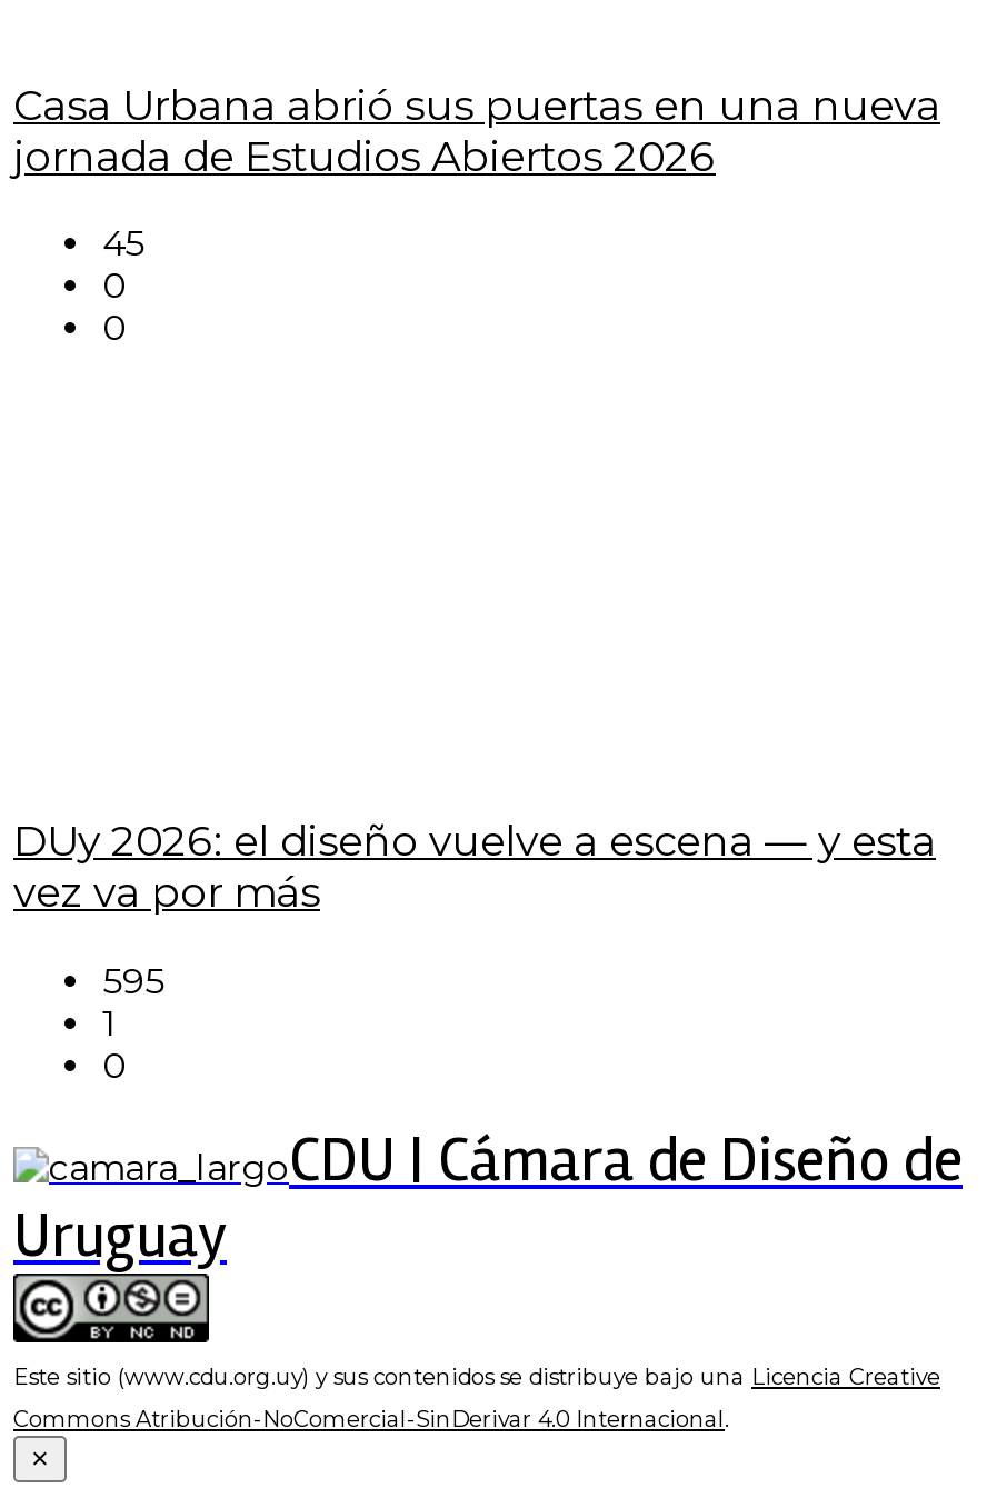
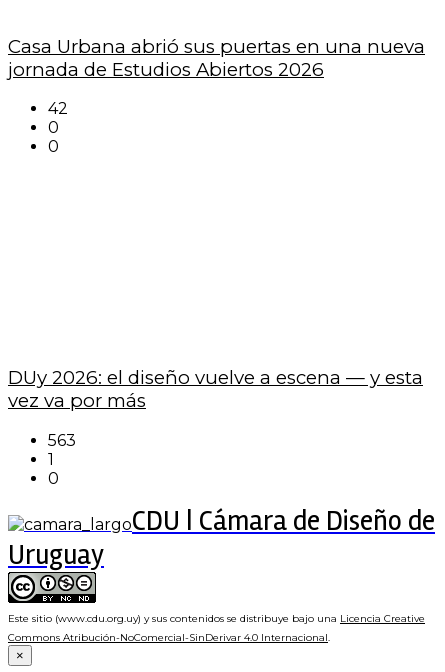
[102,223,144,265] 45 -> [48,99,68,118] 42
[102,960,164,1002] 595 -> [48,431,76,450] 563

